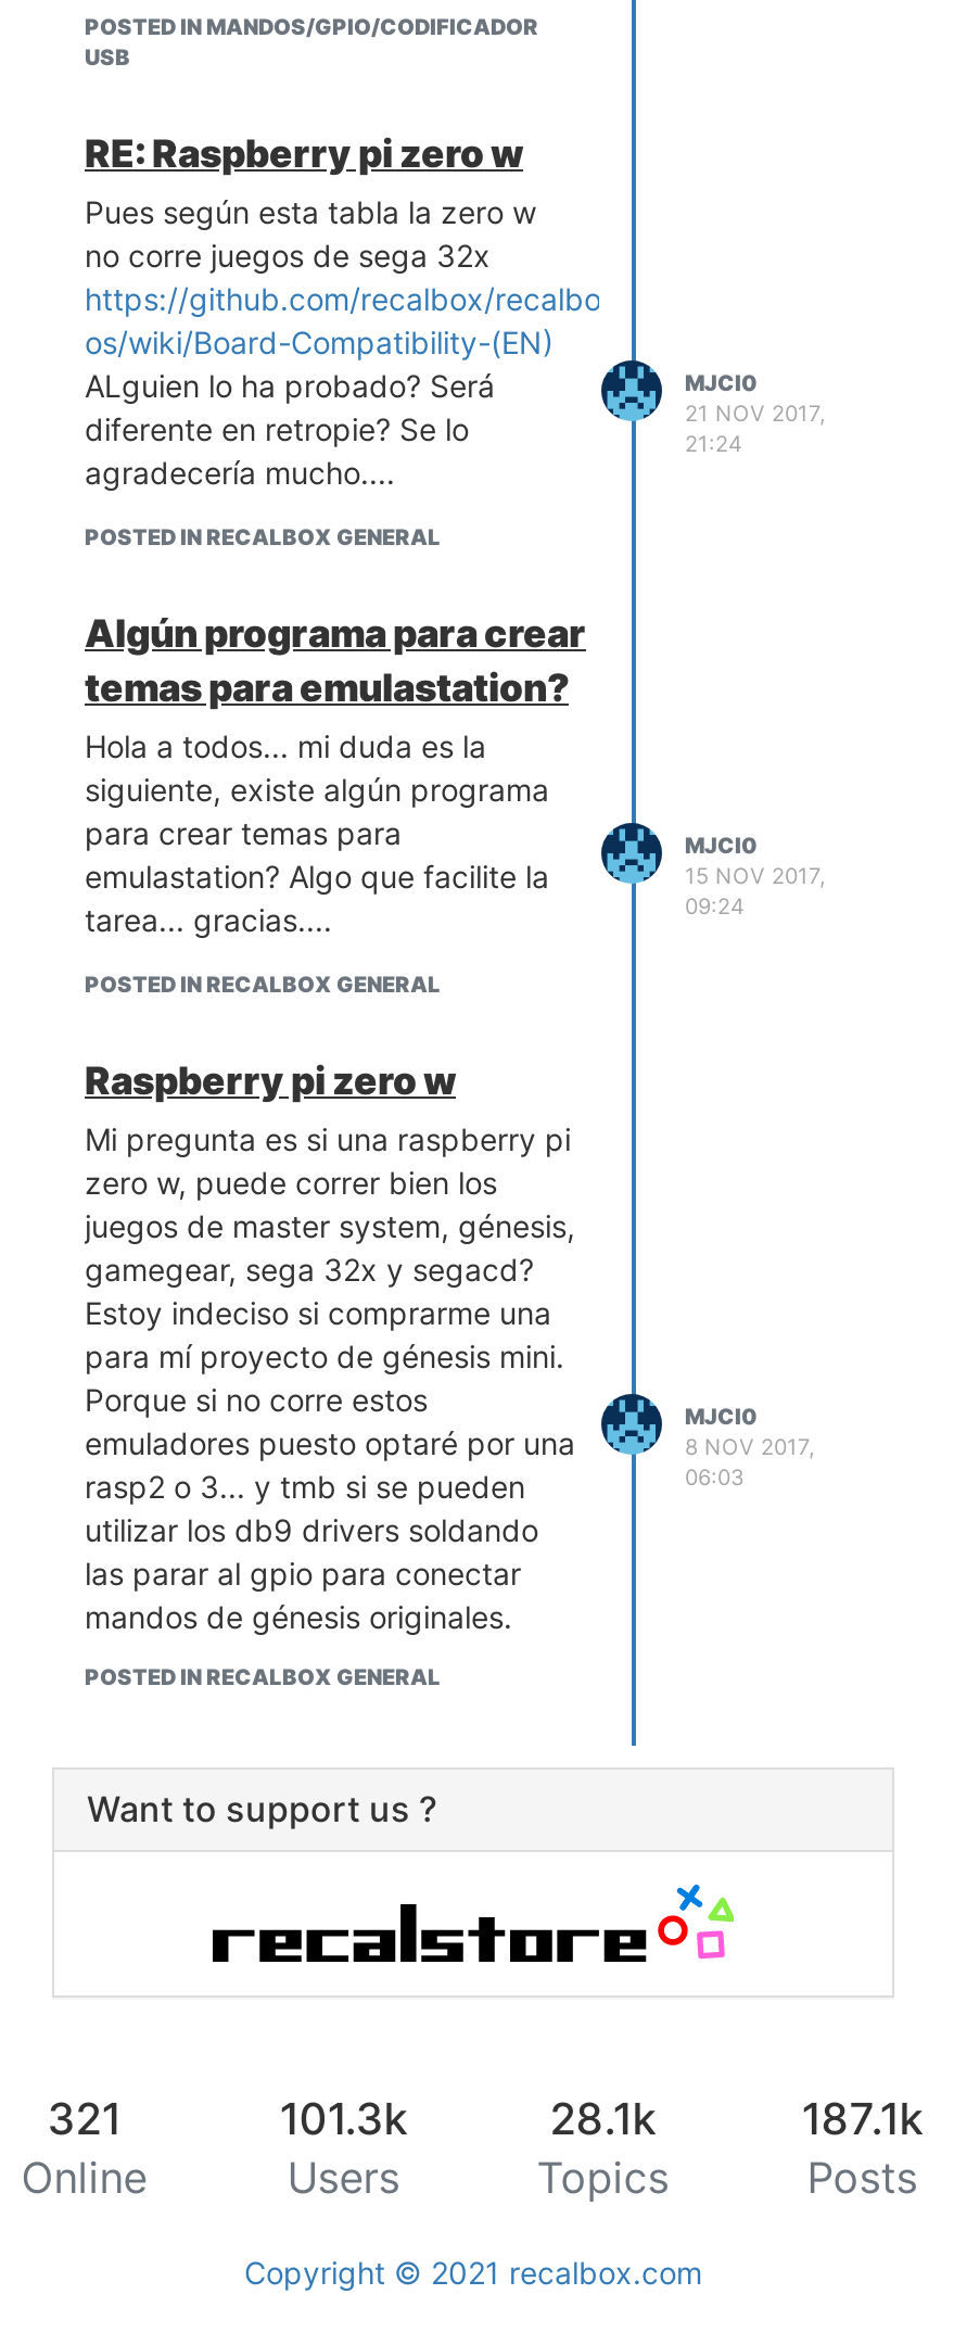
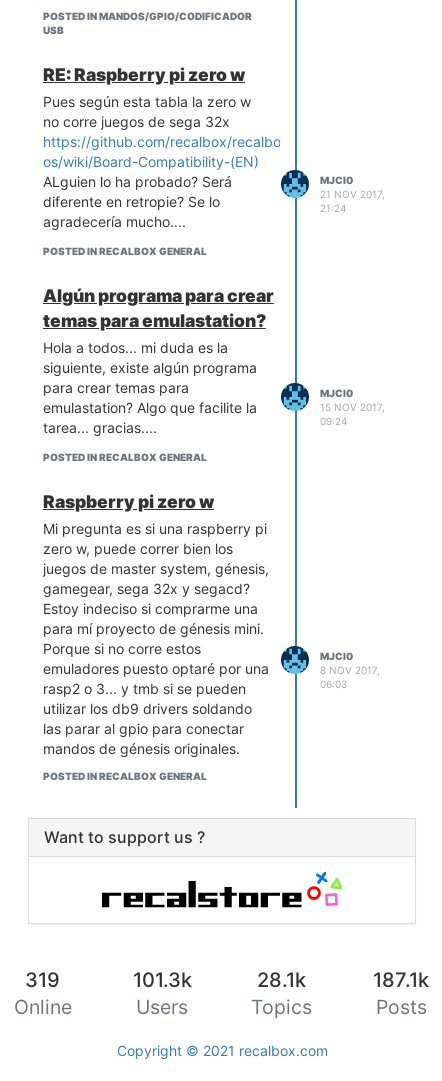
[47,2092,121,2144] 321 -> [25,967,60,991] 319

